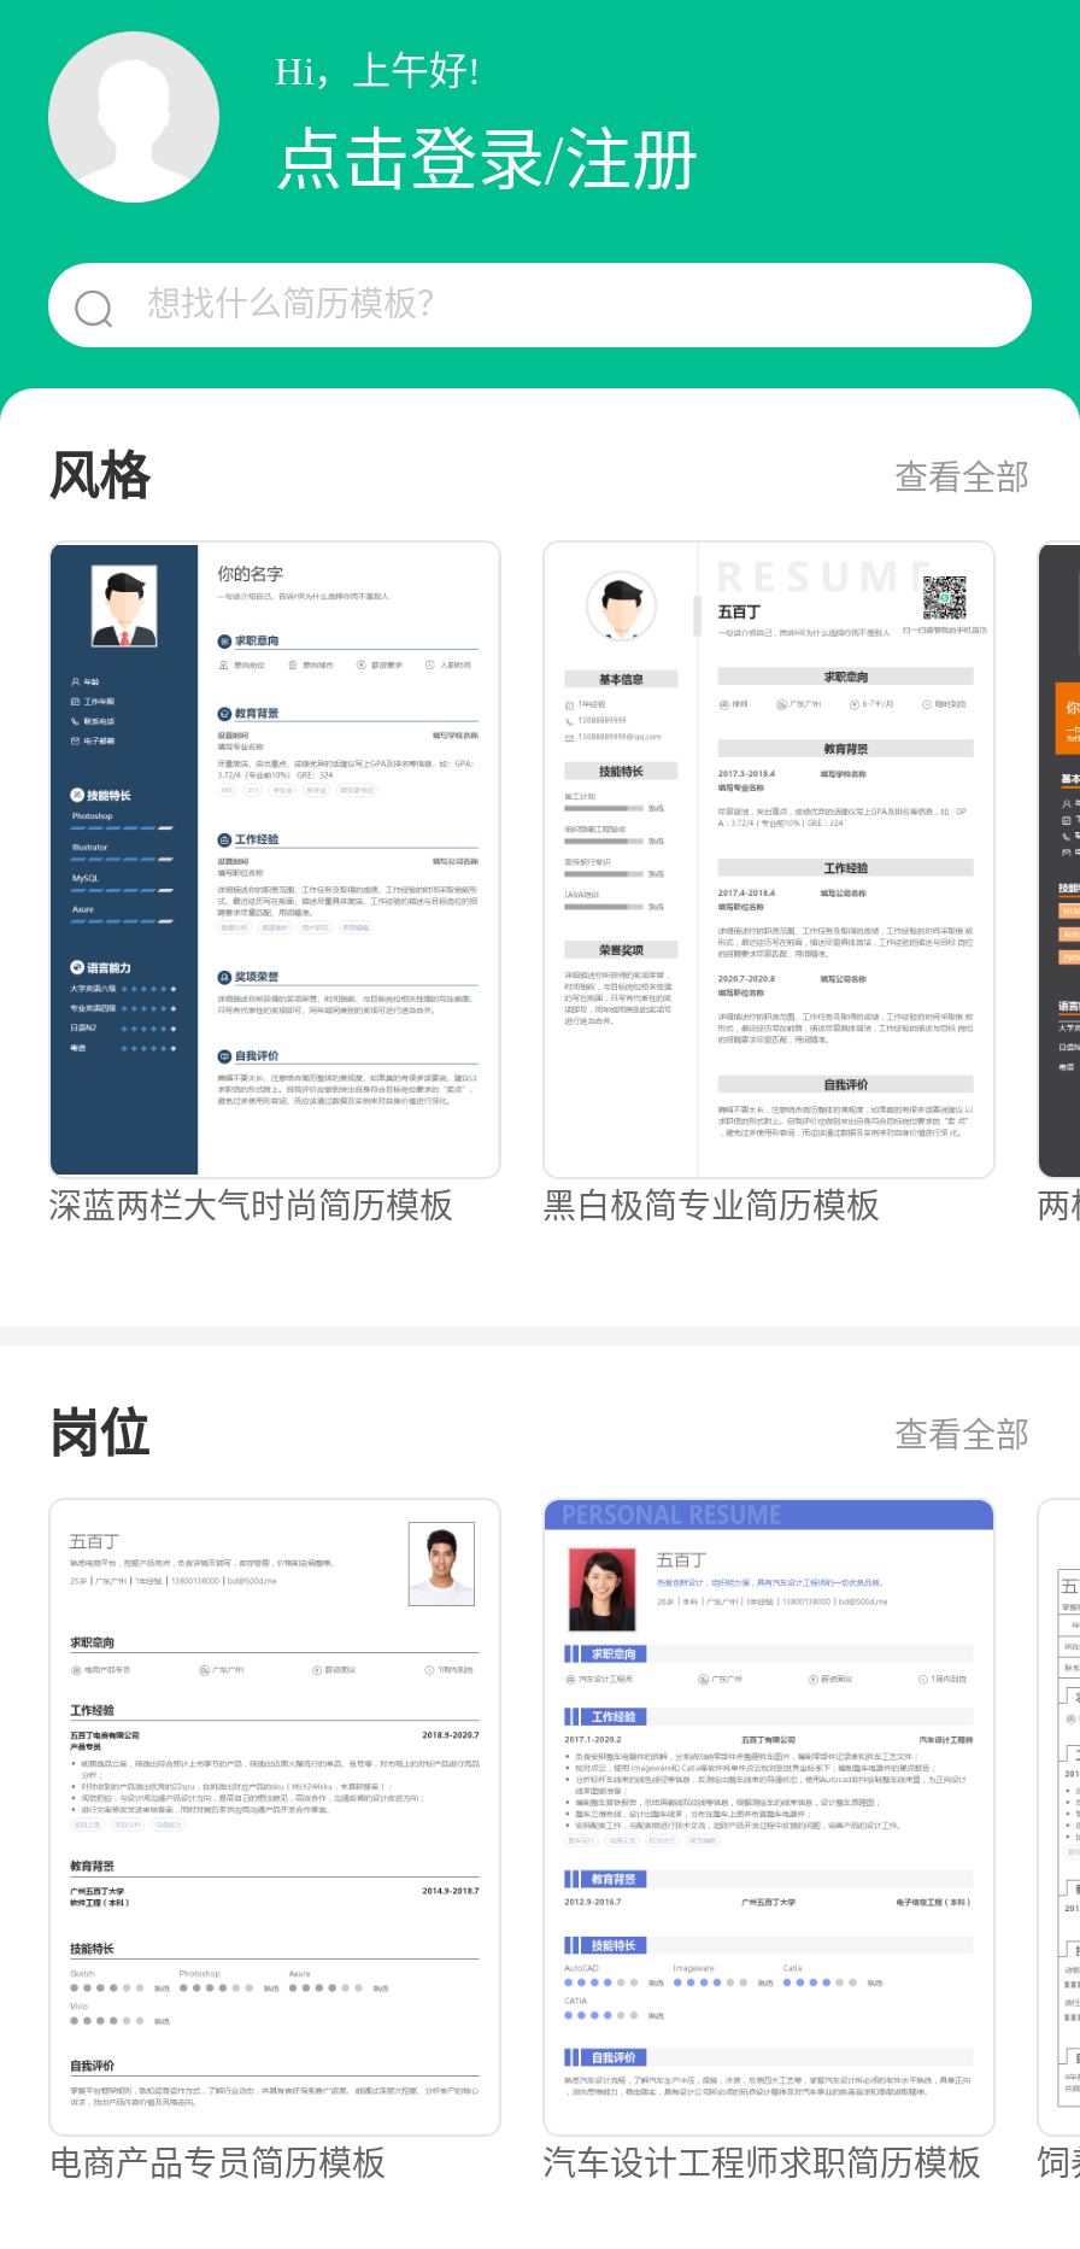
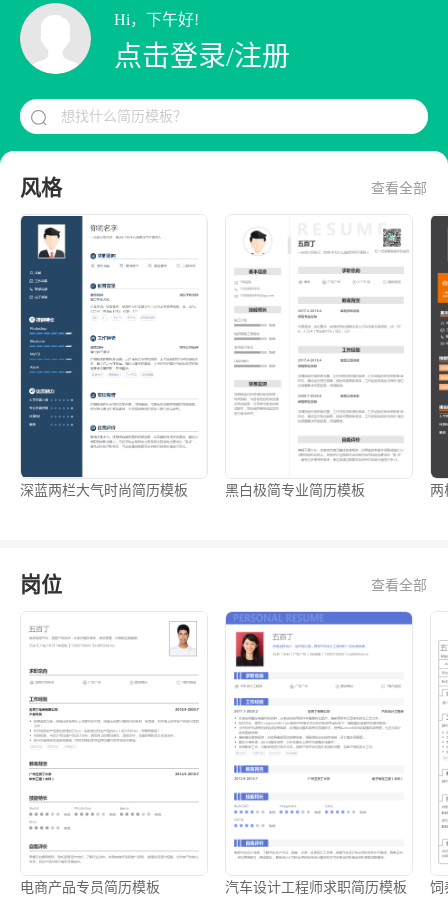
[275,51,480,92] Hi，上午好! -> [114,11,199,28] Hi，下午好!

